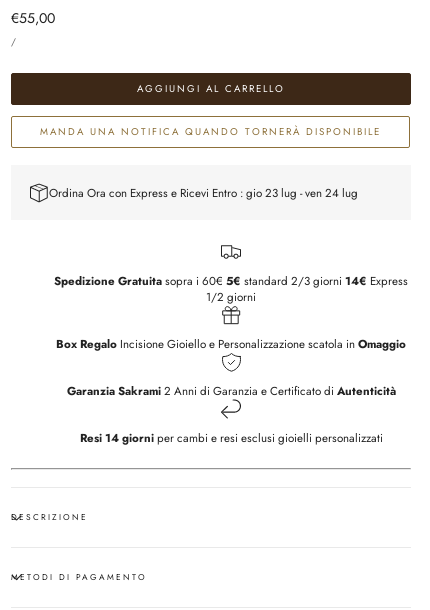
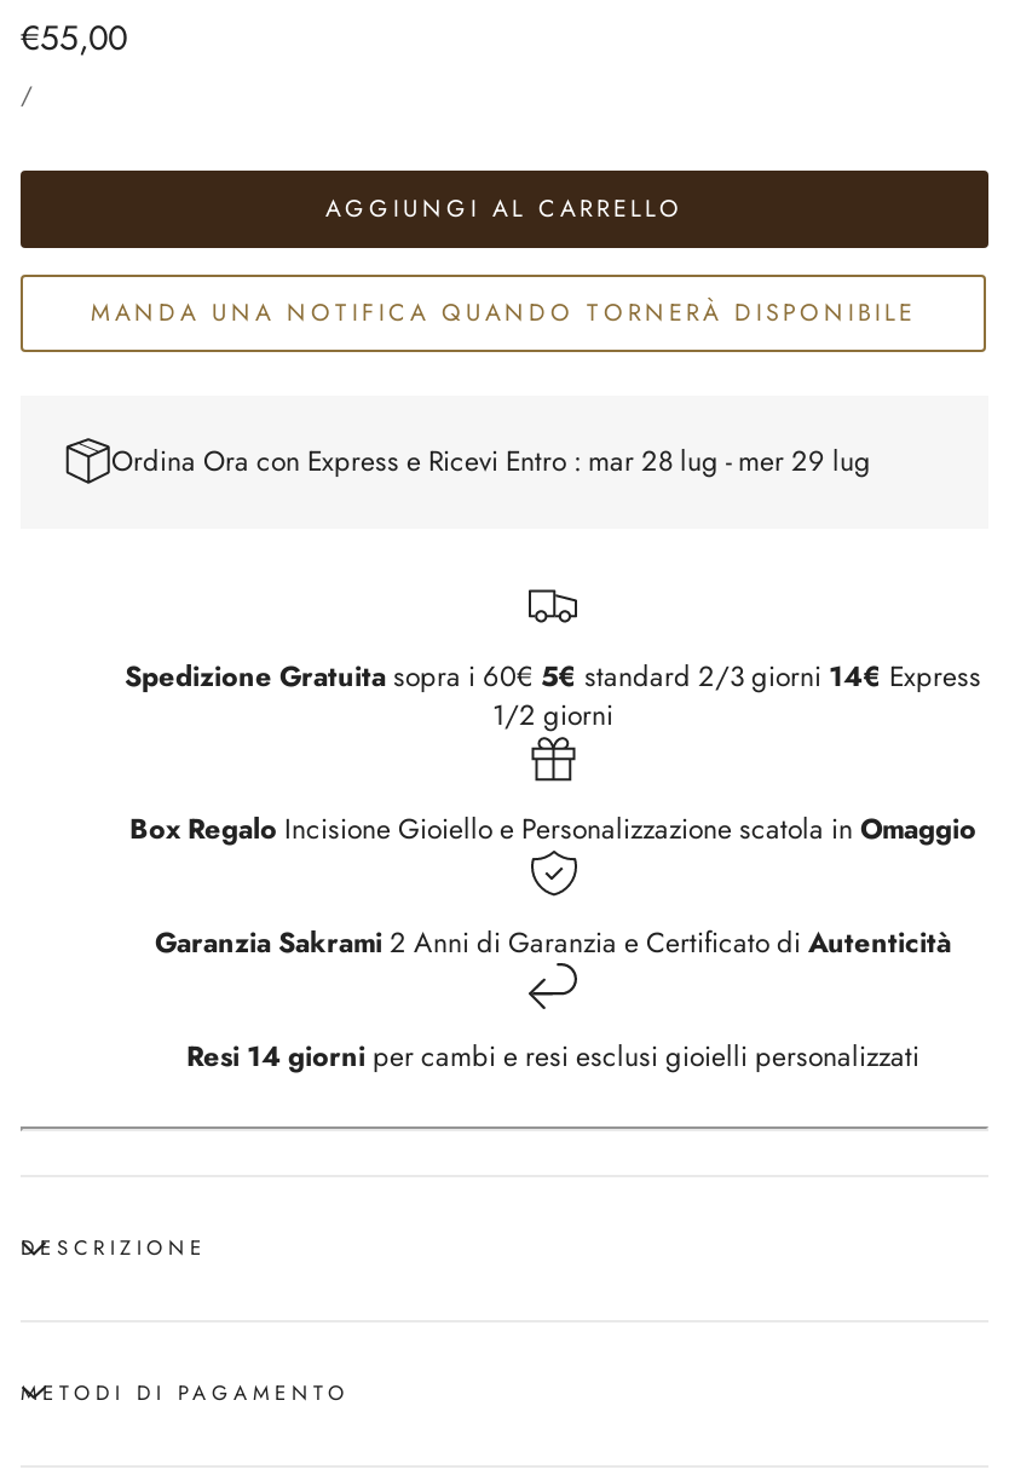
[48,185,357,201] Ordina Ora con Express e Ricevi Entro : gio 23 lug - ven 24 lug -> [111,442,871,481] Ordina Ora con Express e Ricevi Entro : mar 28 lug - mer 29 lug

